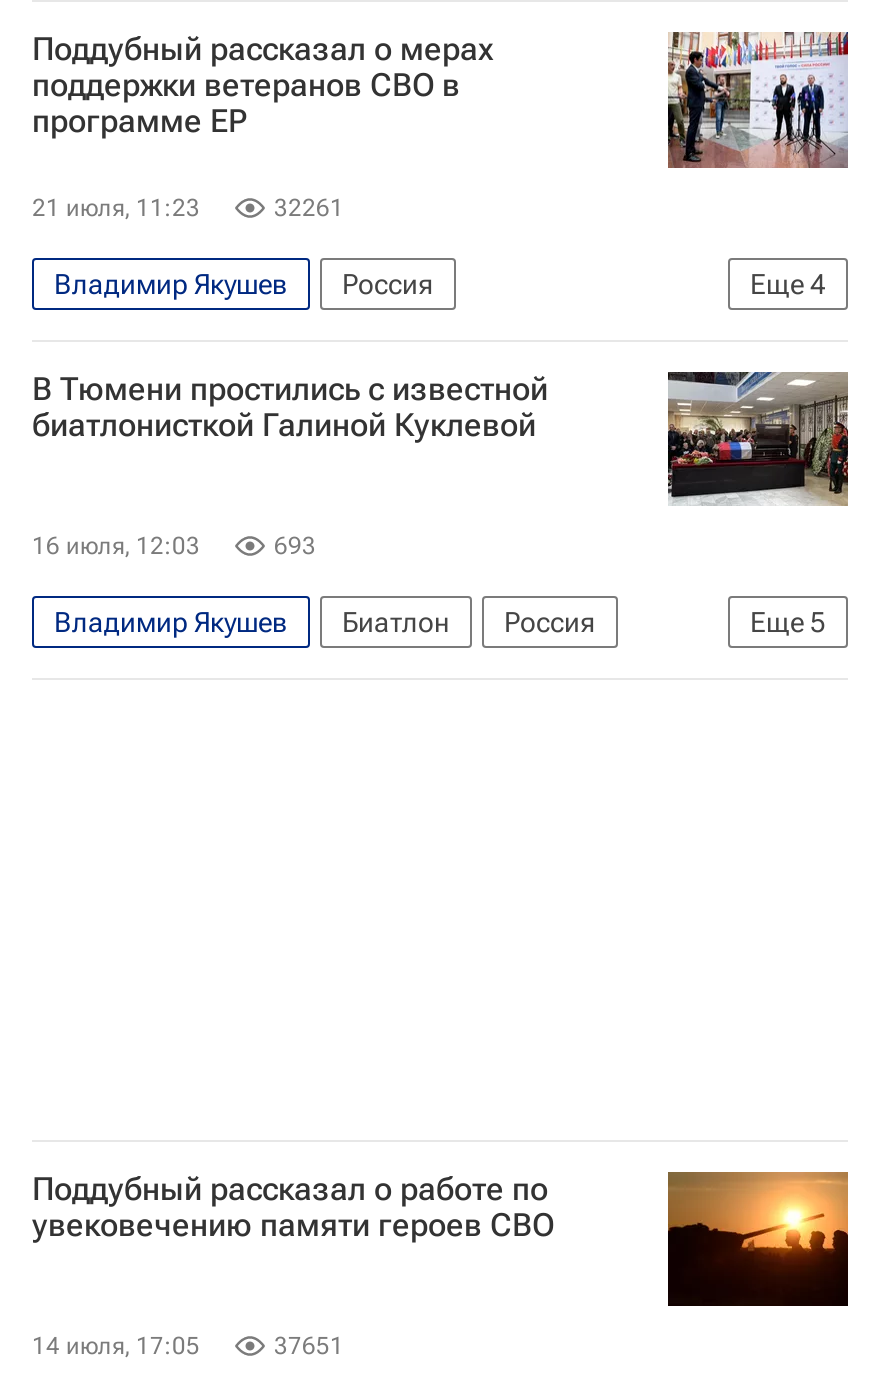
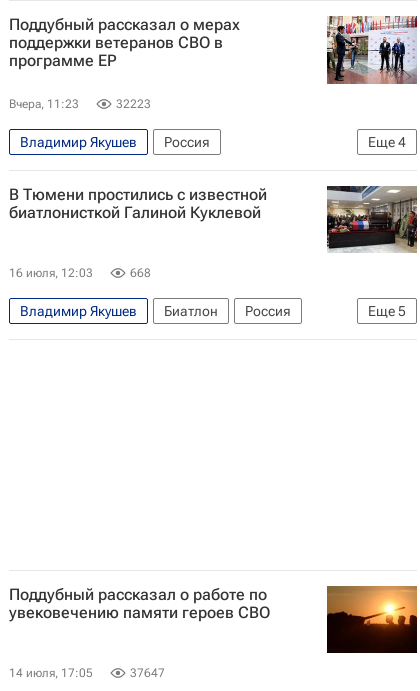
[32,193,344,221] 21 июля, 11:23 | 32261 -> [9,96,151,110] Вчера, 11:23 | 32223
[274,531,316,559] 693 -> [130,265,151,279] 668
[274,1331,344,1359] 37651 -> [130,665,165,679] 37647

